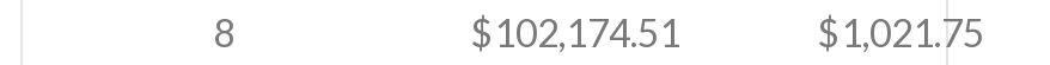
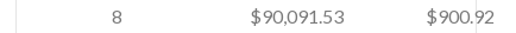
[470,9,680,54] $102,174.51 -> [250,5,344,27] $90,091.53
[817,9,984,54] $1,021.75 -> [426,5,495,27] $900.92

